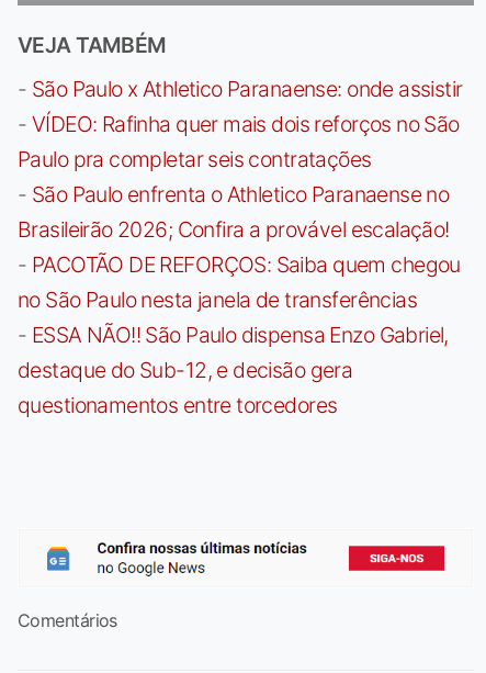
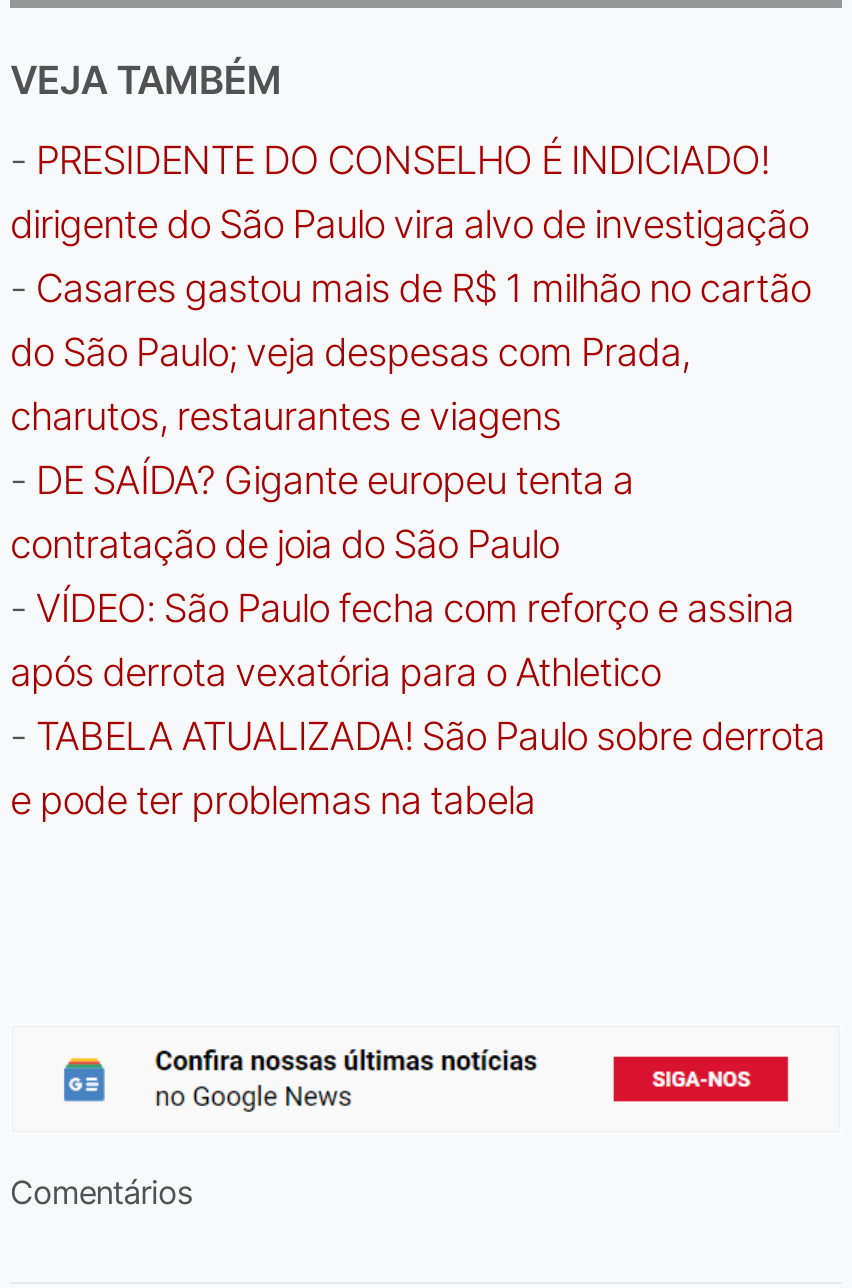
[18,75,462,418] - São Paulo x Athletico Paranaense: onde assistir | - VÍDEO: Rafinha quer mais dois reforços no São | Paulo pra completar seis contratações | - São Paulo enfrenta o Athletico Paranaense no | Brasileirão 2026; Confira a provável escalação! | - PACOTÃO DE REFORÇOS: Saiba quem chegou | no São Paulo nesta janela de transferências | - ESSA NÃO!! São Paulo dispensa Enzo Gabriel, | destaque do Sub-12, e decisão gera | questionamentos entre torcedores -> [10,135,825,823] - PRESIDENTE DO CONSELHO É INDICIADO! | dirigente do São Paulo vira alvo de investigação | - Casares gastou mais de R$ 1 milhão no cartão | do São Paulo; veja despesas com Prada, | charutos, restaurantes e viagens | - DE SAÍDA? Gigante europeu tenta a | contratação de joia do São Paulo | - VÍDEO: São Paulo fecha com reforço e assina | após derrota vexatória para o Athletico | - TABELA ATUALIZADA! São Paulo sobre derrota | e pode ter problemas na tabela

